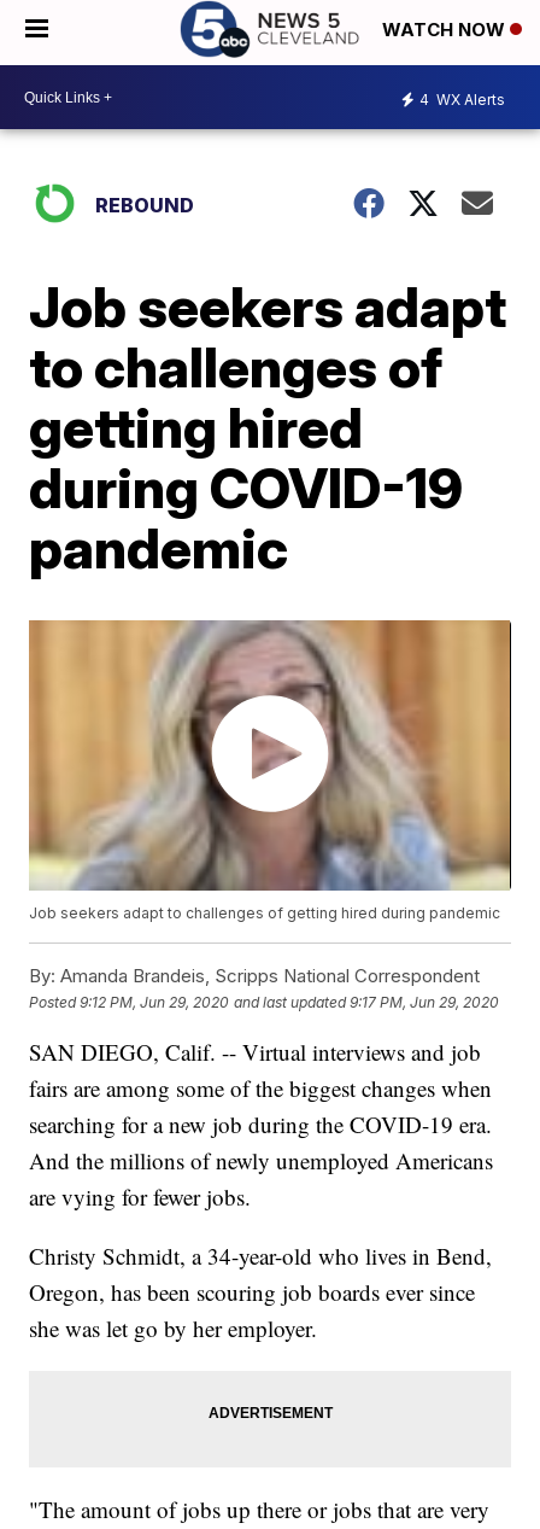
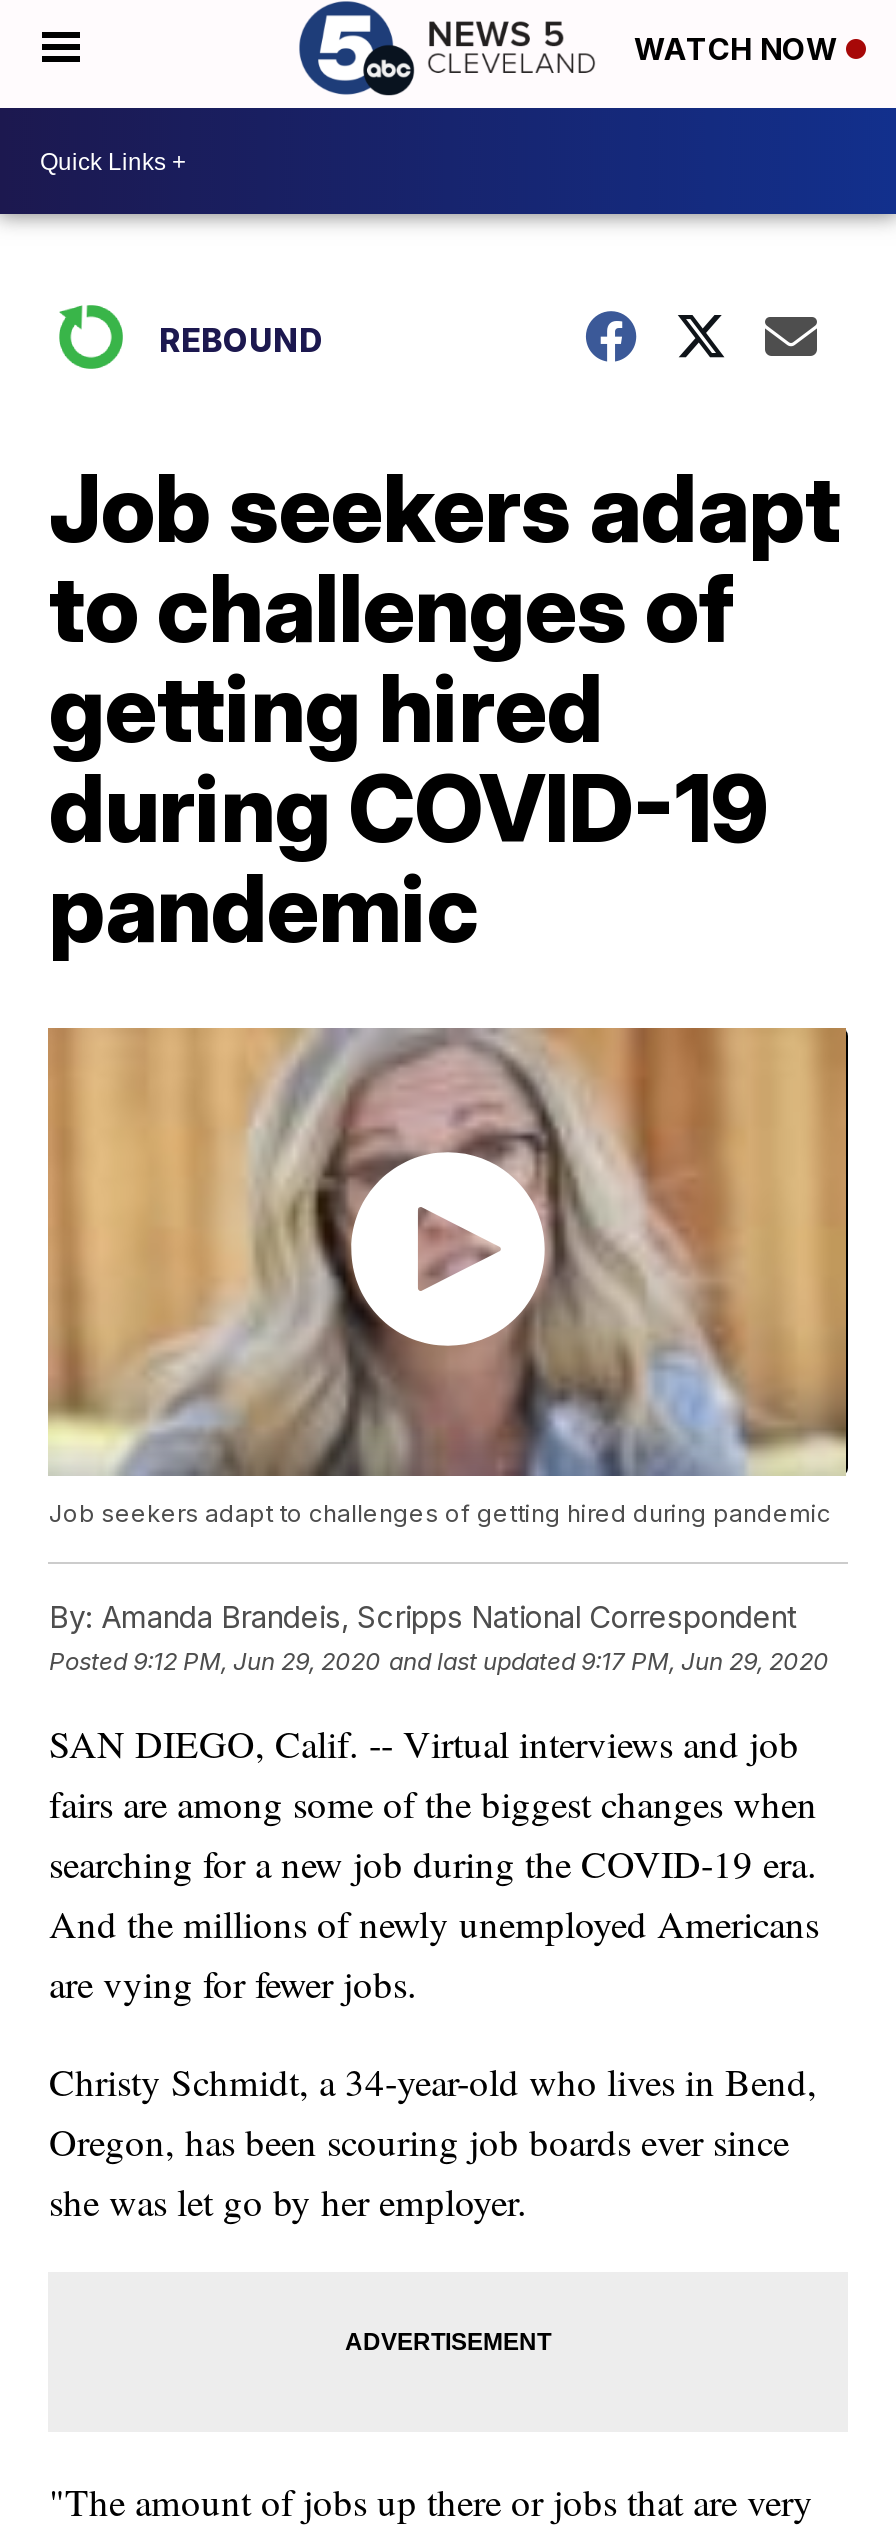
[419,90,505,108] 4 WX Alerts -> none

